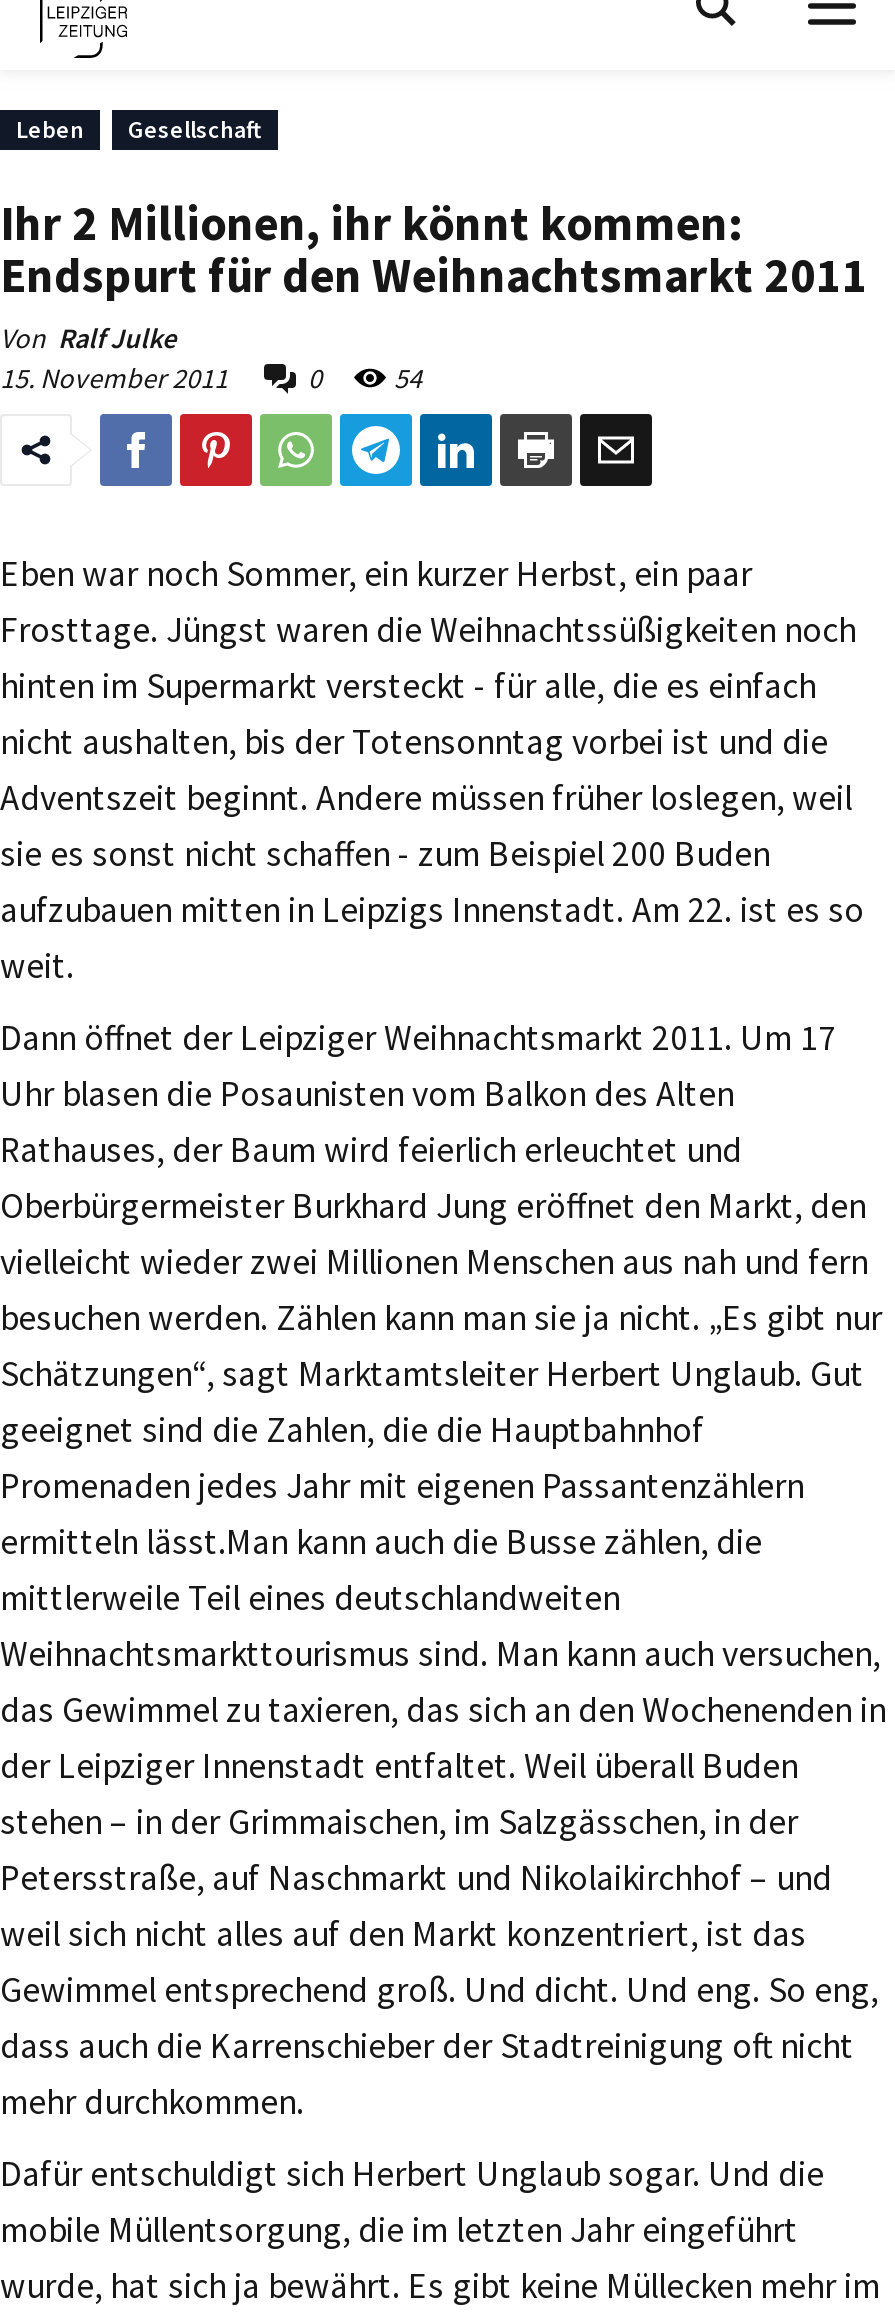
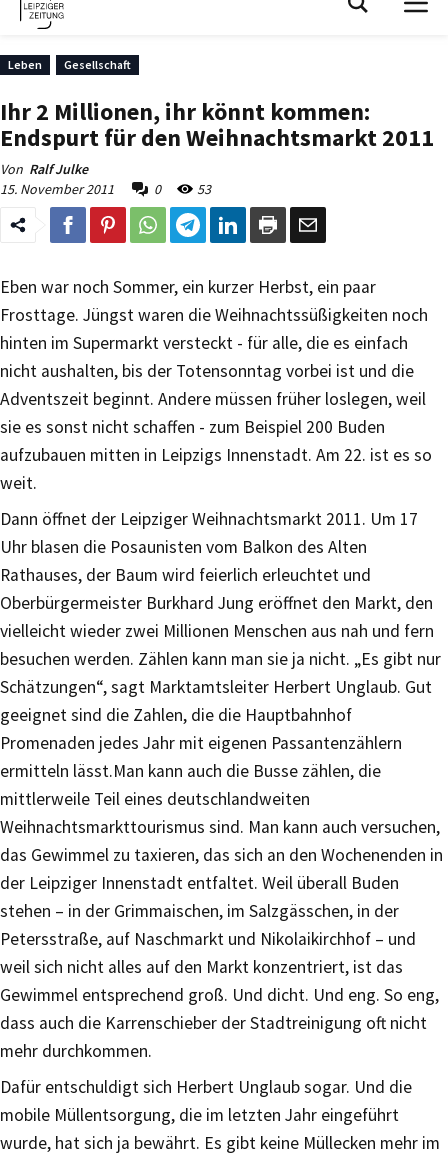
[308,360,422,396] 0 54 -> [154,180,211,198] 0 53

